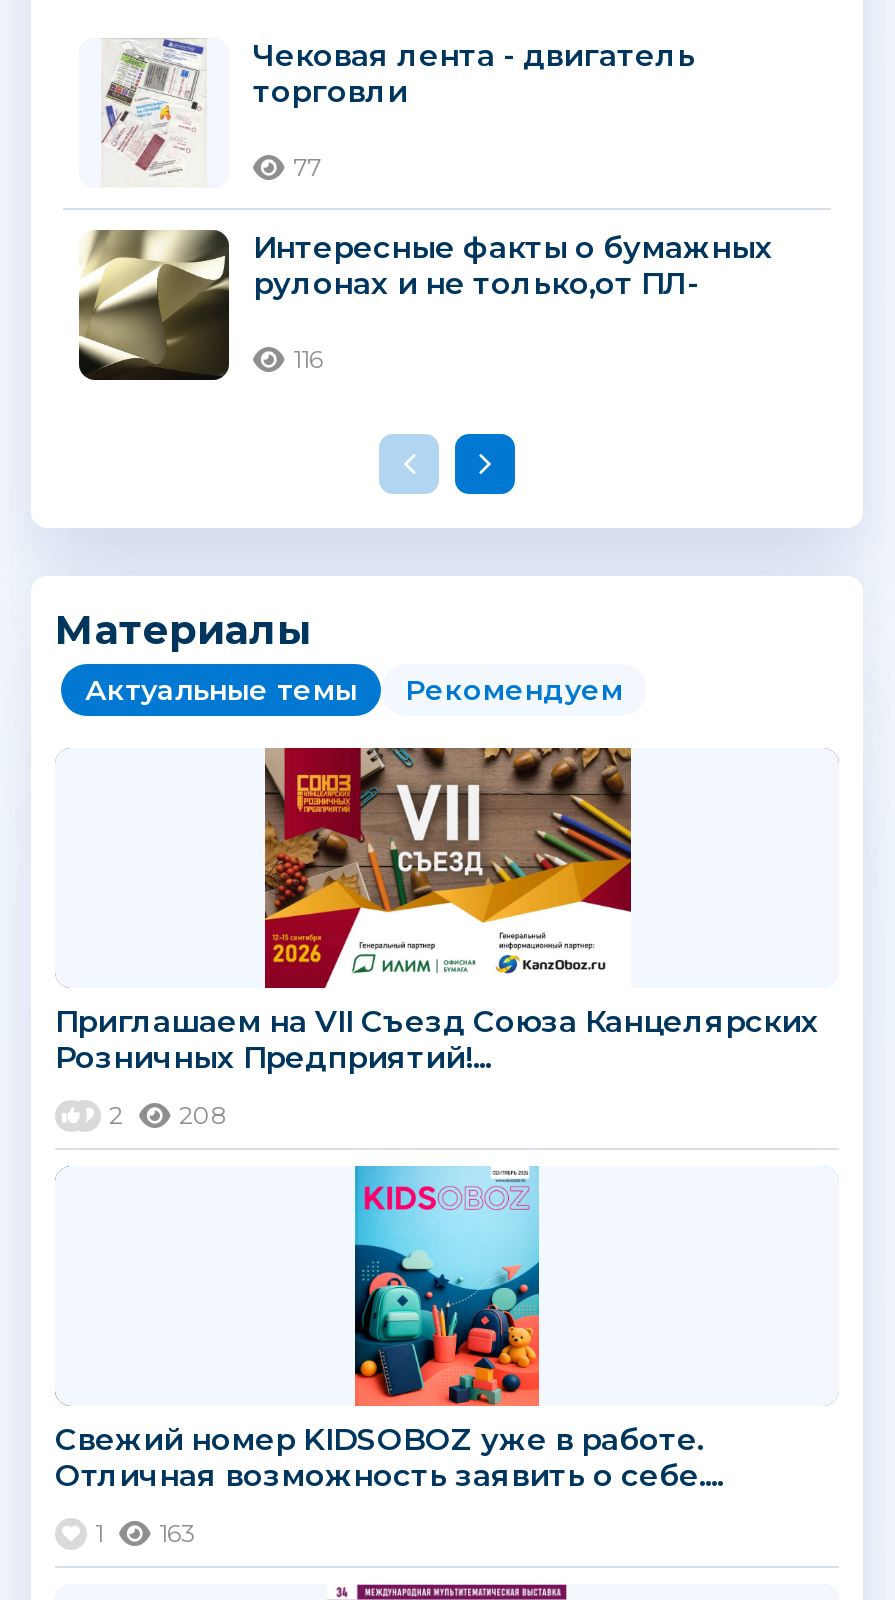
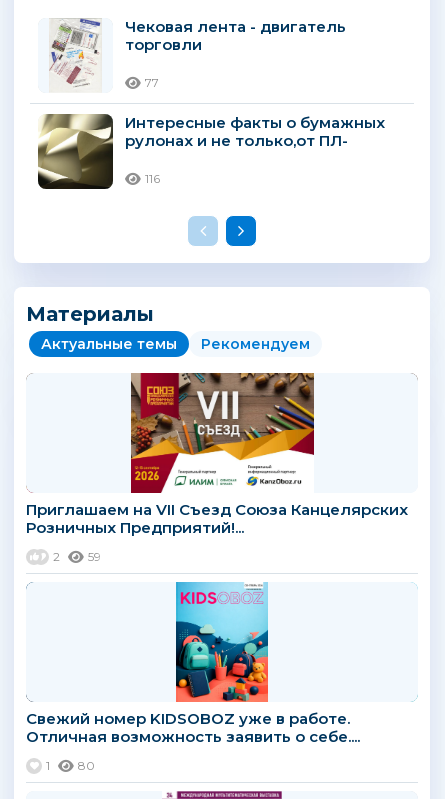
[109,1100,227,1130] 2 208 -> [53,549,101,564] 2 59
[95,1518,195,1548] 1 163 -> [46,758,95,773] 1 80

